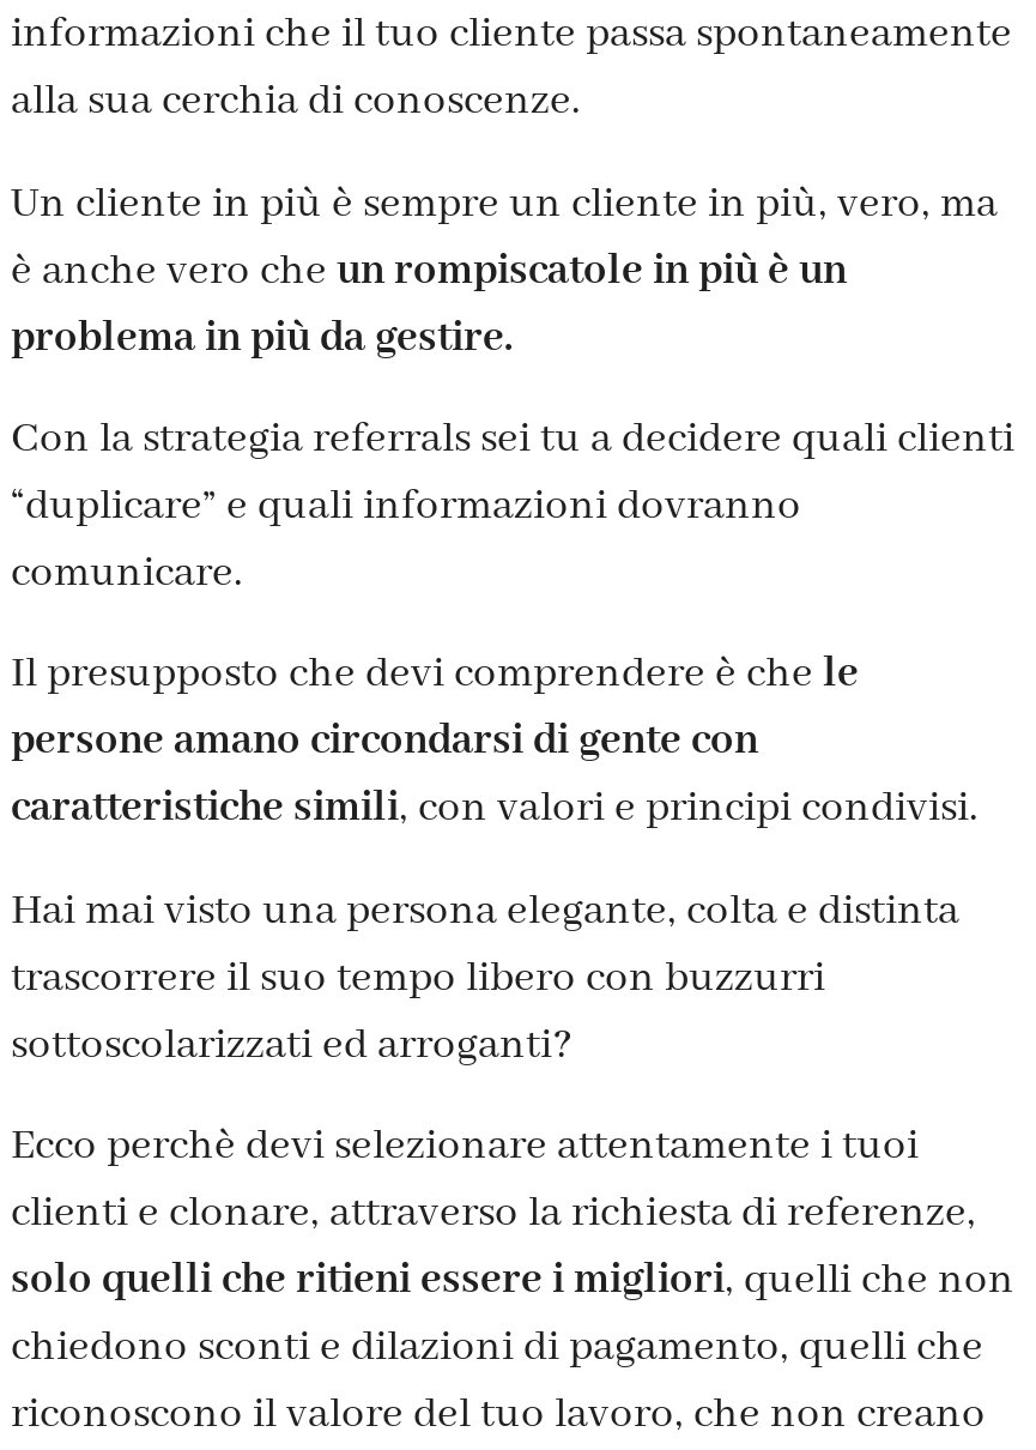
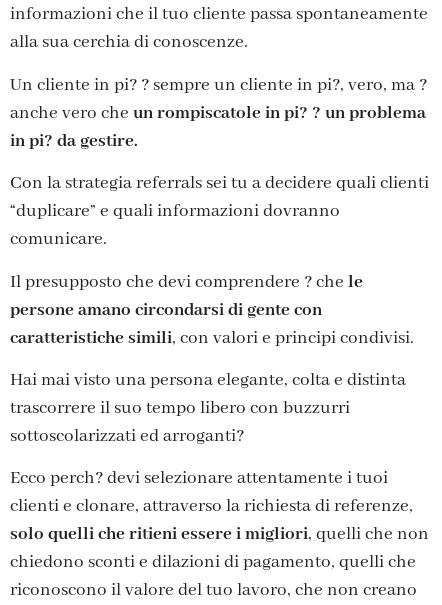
[11,177,998,364] Un cliente in più è sempre un cliente in più, vero, ma | è anche vero che un rompiscatole in più è un | problema in più da gestire. -> [10,74,427,152] Un cliente in pi? ? sempre un cliente in pi?, vero, ma ? | anche vero che un rompiscatole in pi? ? un problema | in pi? da gestire.
[11,648,859,701] Il presupposto che devi comprendere è che le -> [10,270,363,292] Il presupposto che devi comprendere ? che le
[11,1120,919,1173] Ecco perchè devi selezionare attentamente i tuoi -> [10,467,388,489] Ecco perch? devi selezionare attentamente i tuoi

